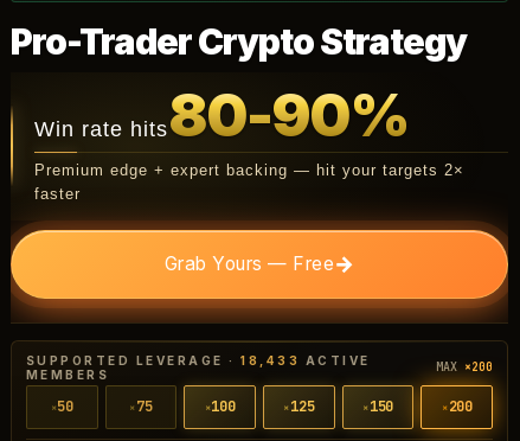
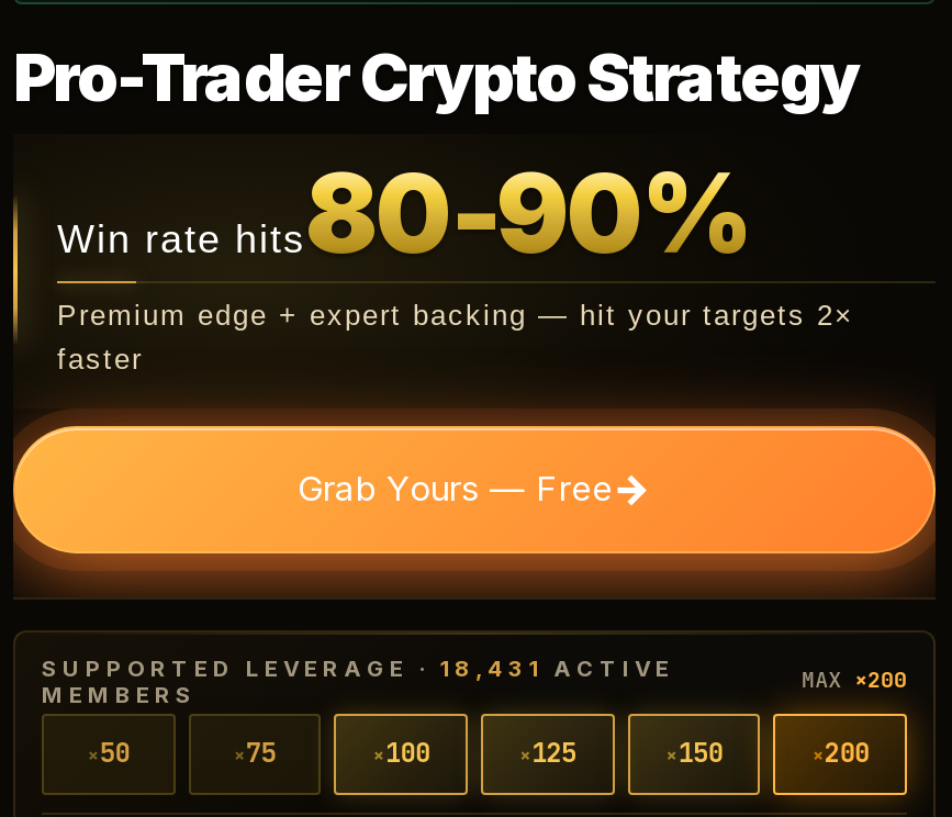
[26,353,371,367] SUPPORTED LEVERAGE · 18,433 ACTIVE -> [42,654,674,680] SUPPORTED LEVERAGE · 18,431 ACTIVE

